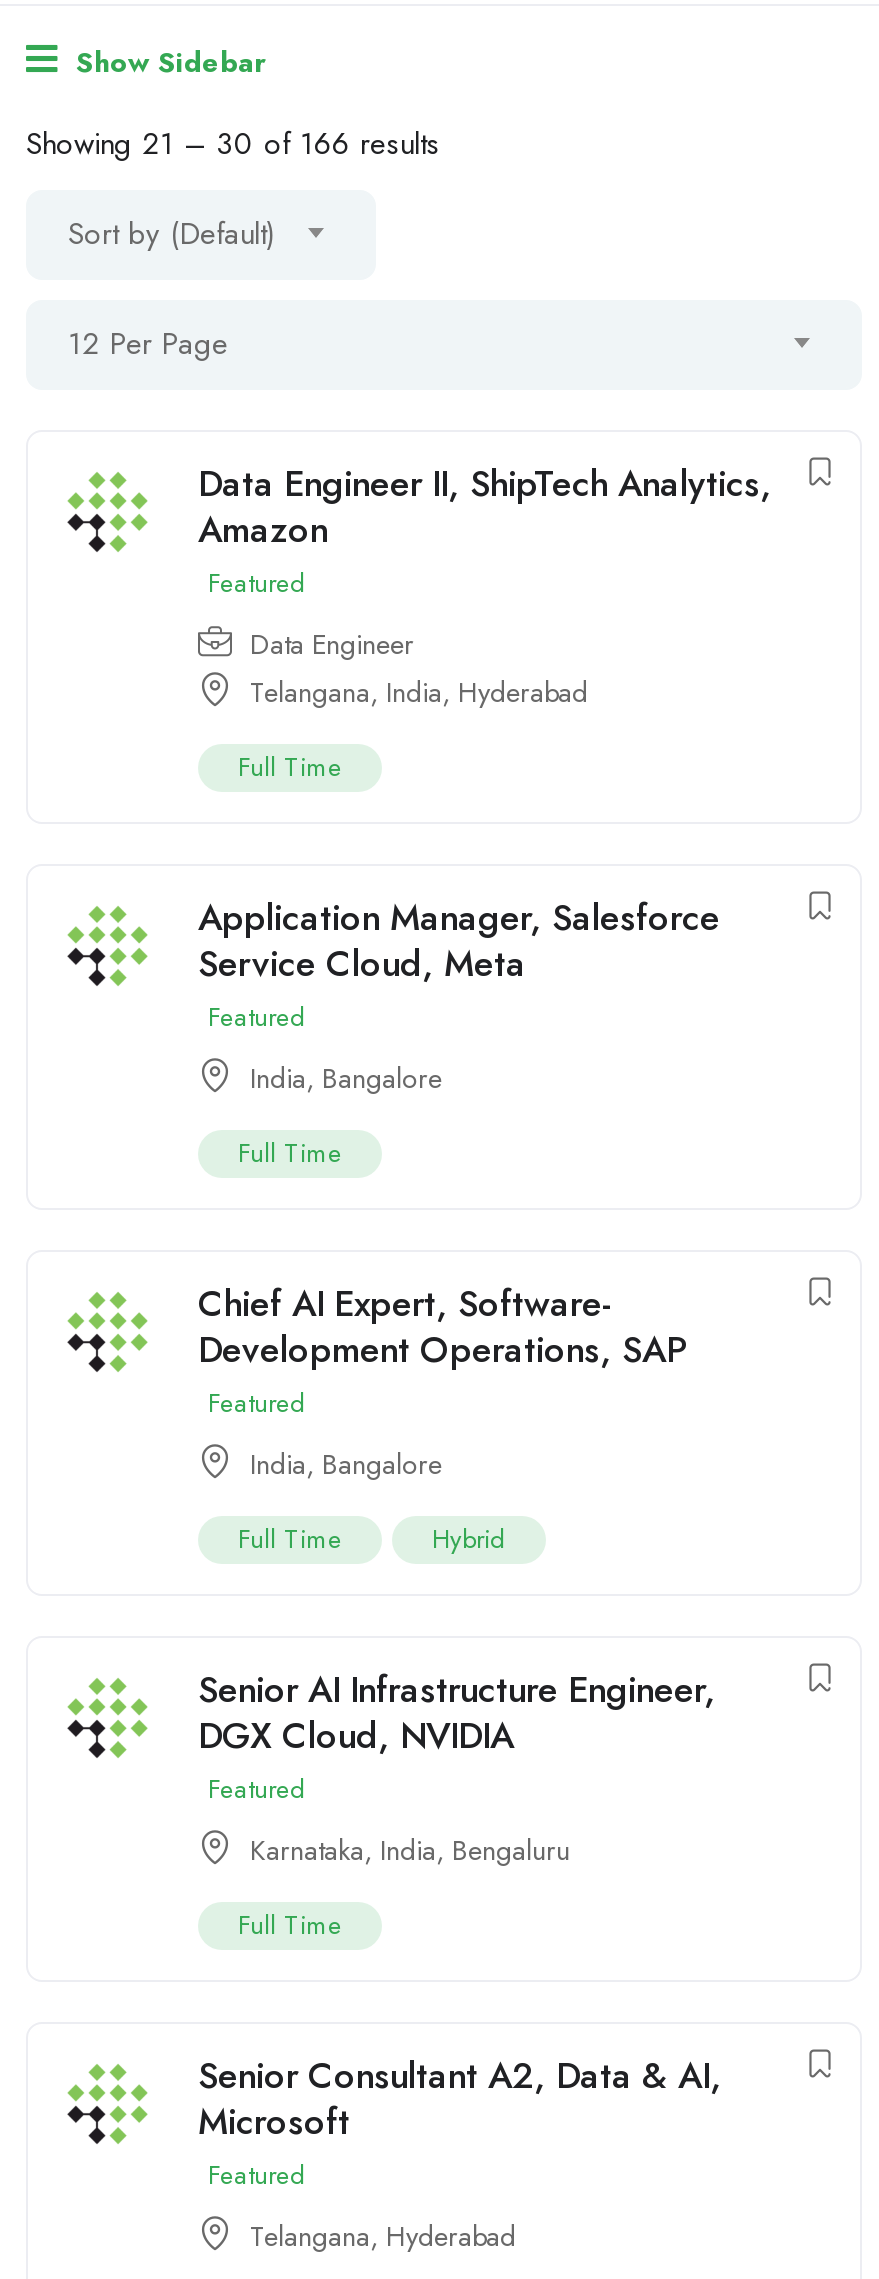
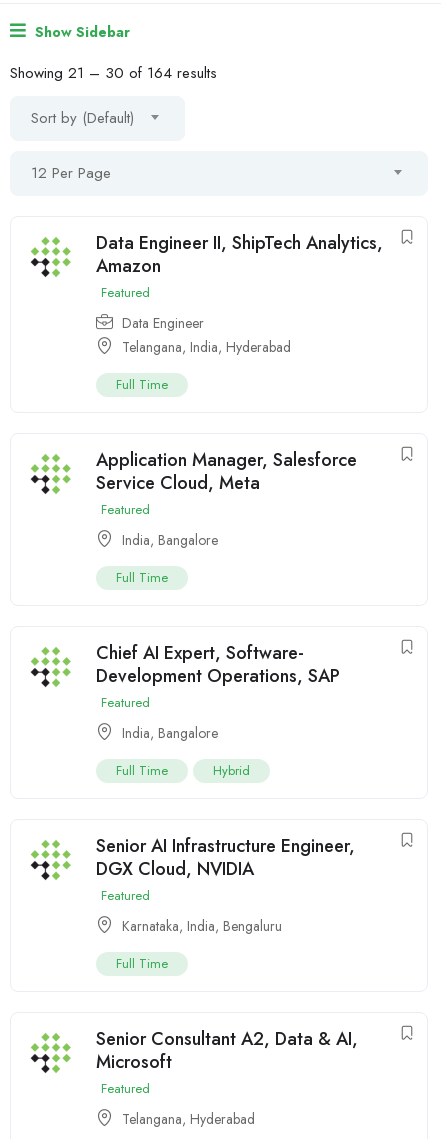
[26,123,440,167] Showing 21 – 30 of 166 results -> [10,62,217,84] Showing 21 – 30 of 164 results

